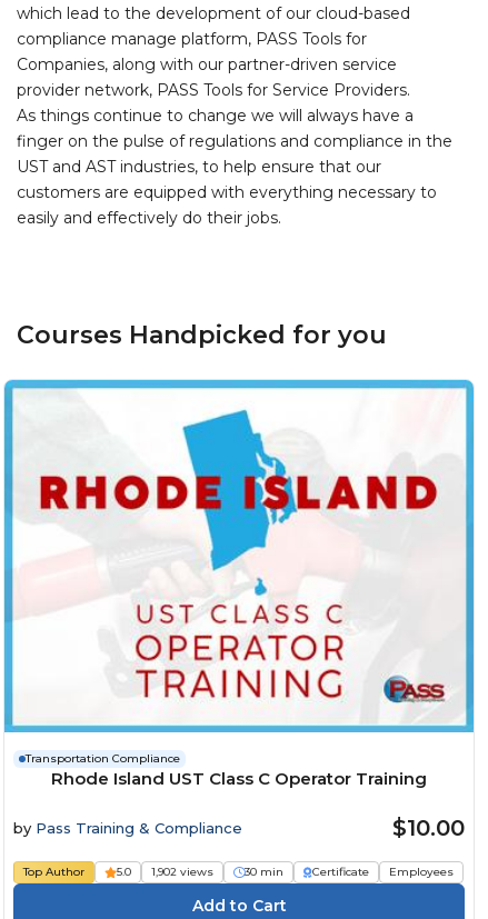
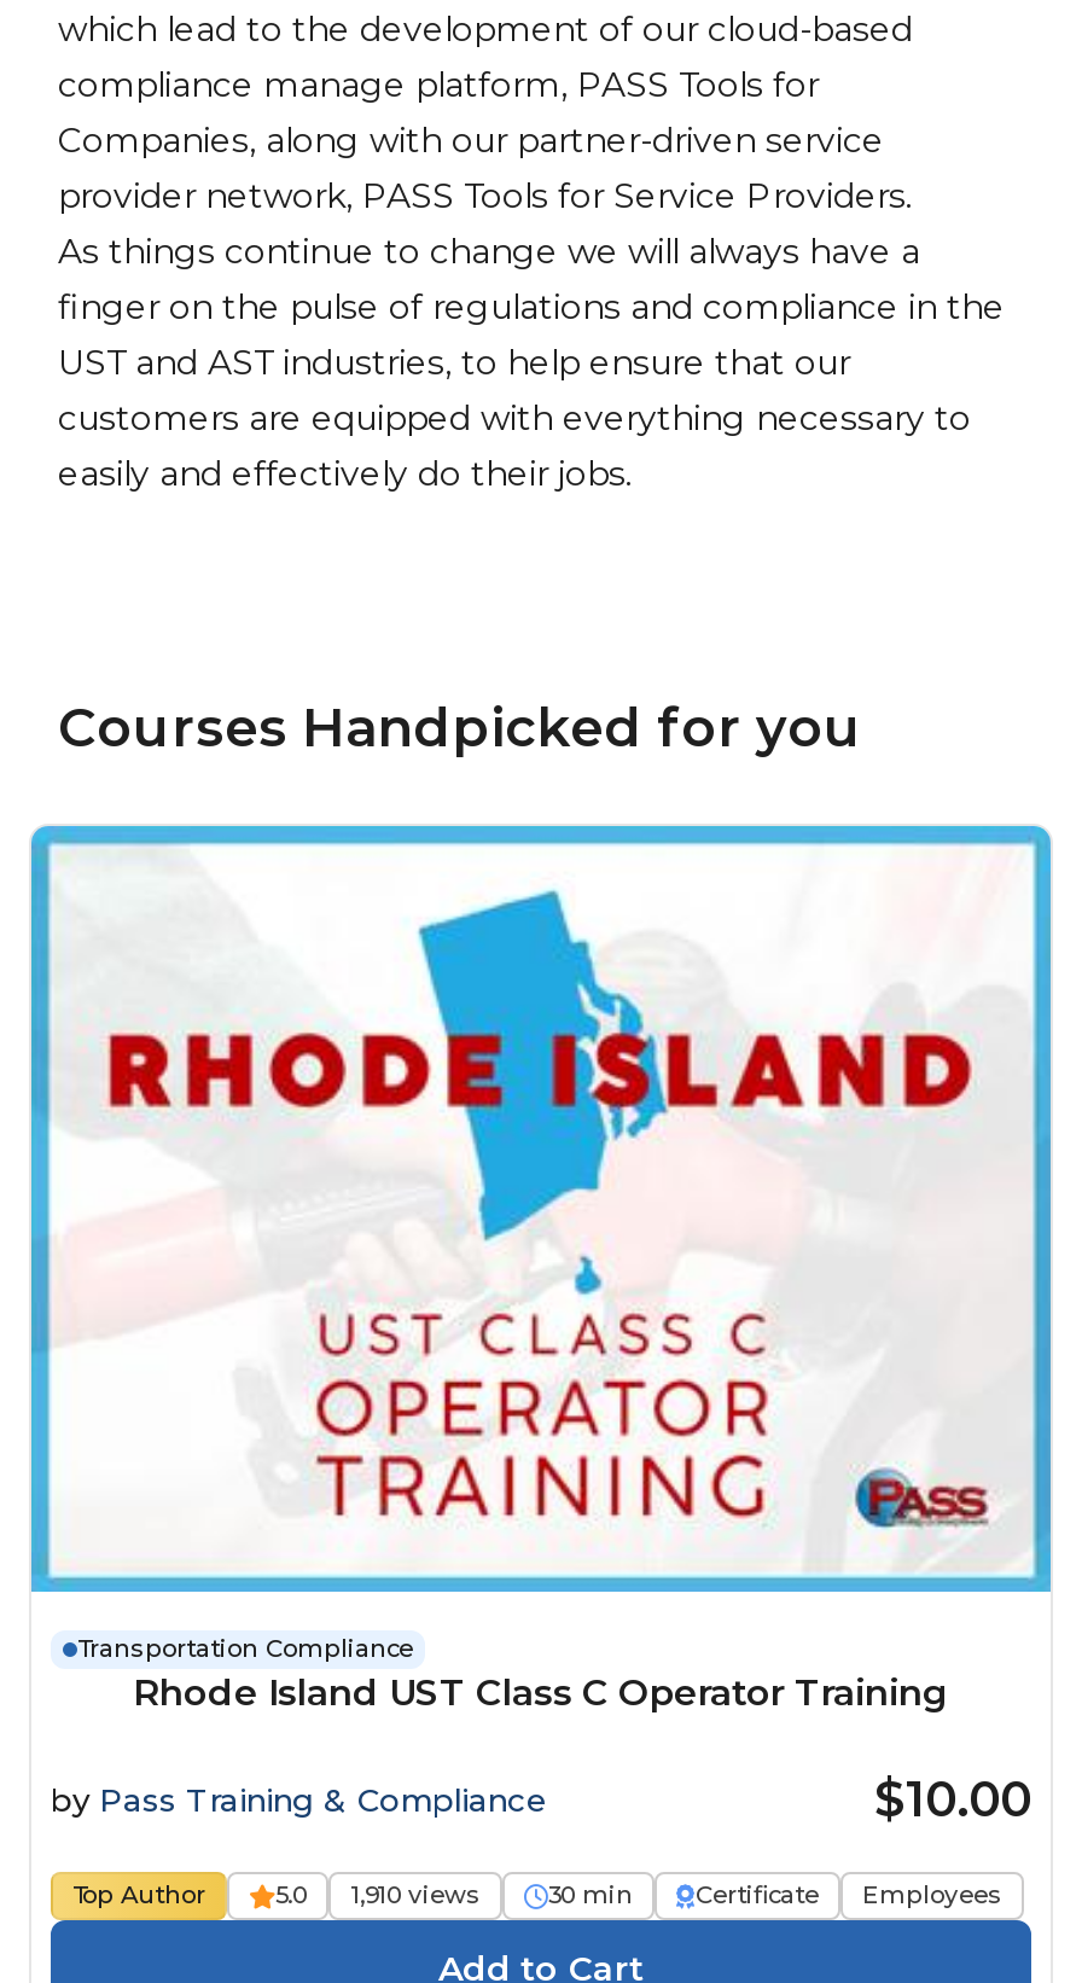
[117,864,213,878] 5.0 1,902 views -> [275,1878,481,1909] 5.0 1,910 views

